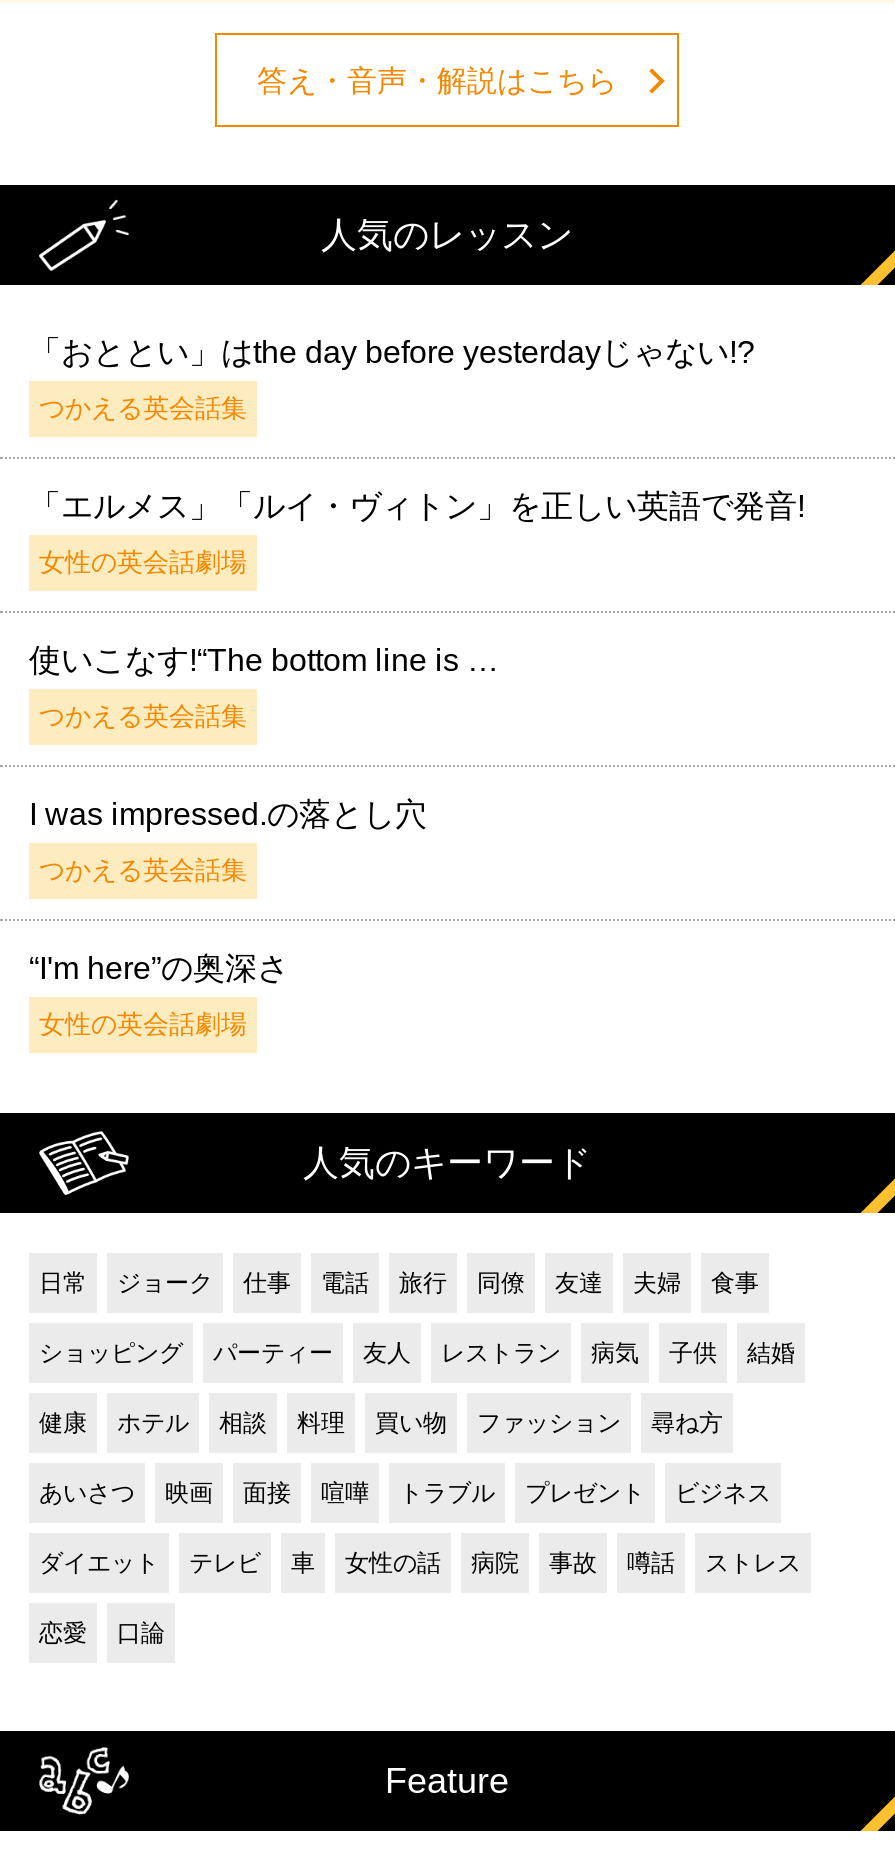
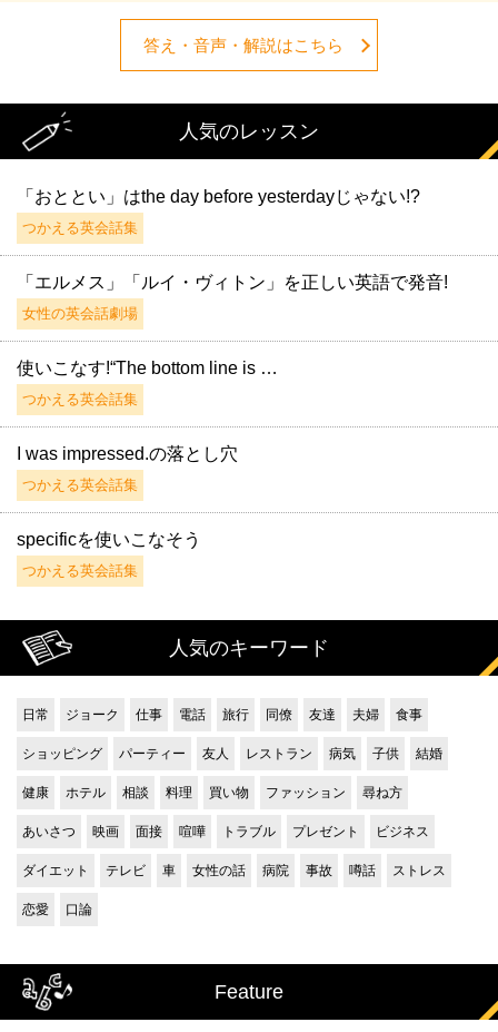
[29,952,289,986] “I'm here”の奥深さ -> [17,530,201,549] specificを使いこなそう
[39,1010,247,1040] 女性の英会話劇場 -> [22,563,138,579] つかえる英会話集

